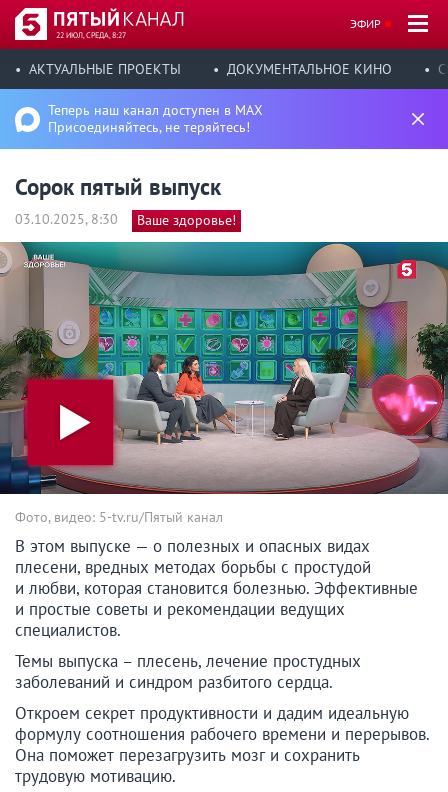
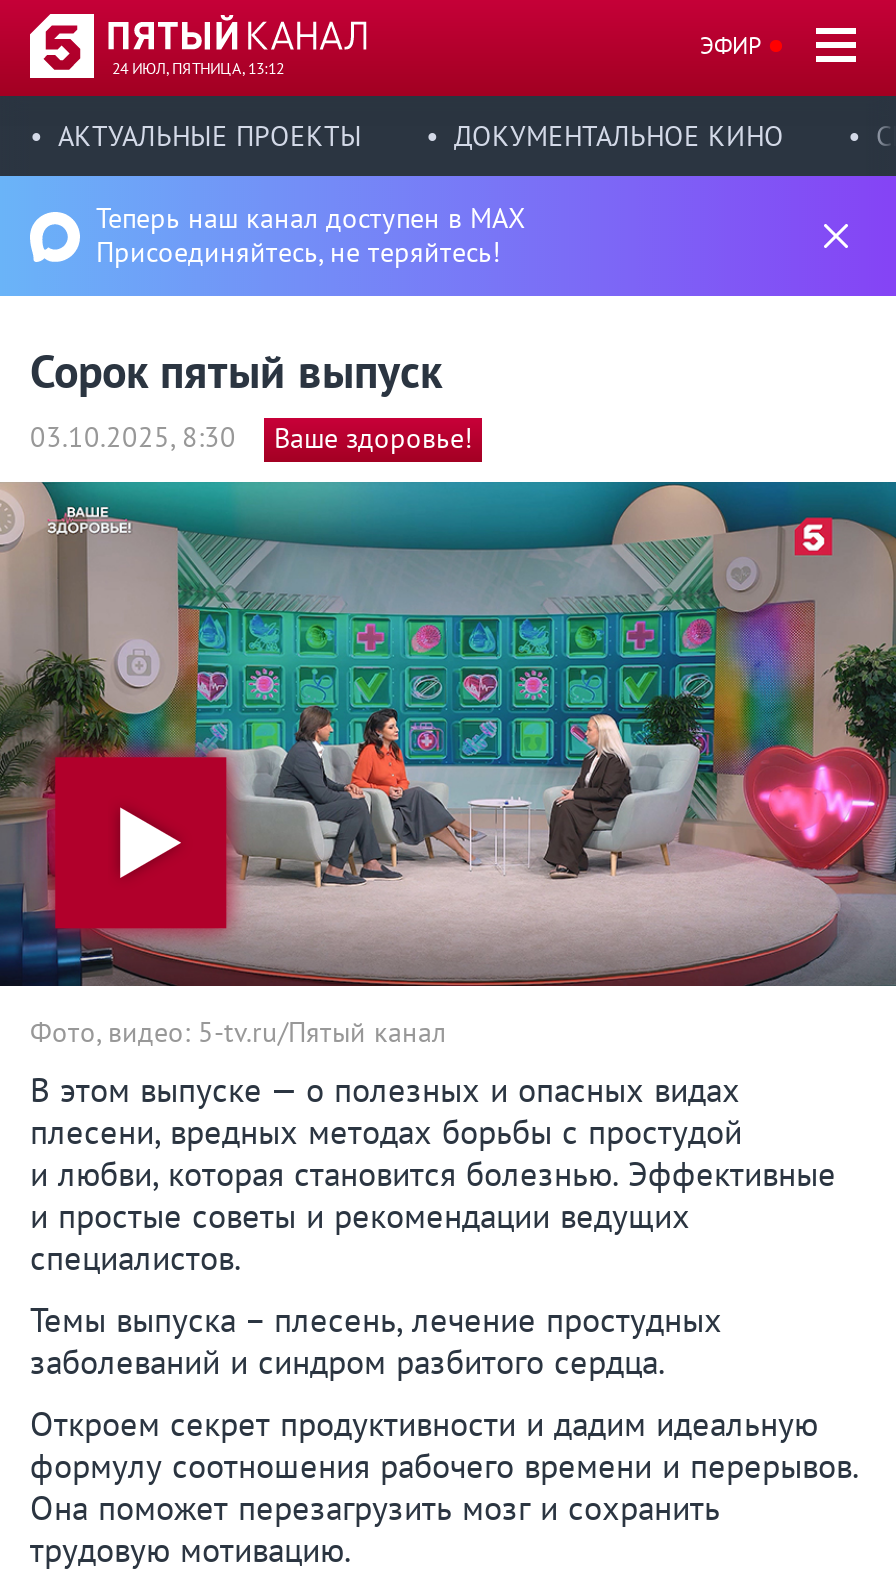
[56,30,126,40] 22 ИЮЛ, СРЕДА, 8:27 -> [112,58,284,78] 24 ИЮЛ, ПЯТНИЦА, 13:12

